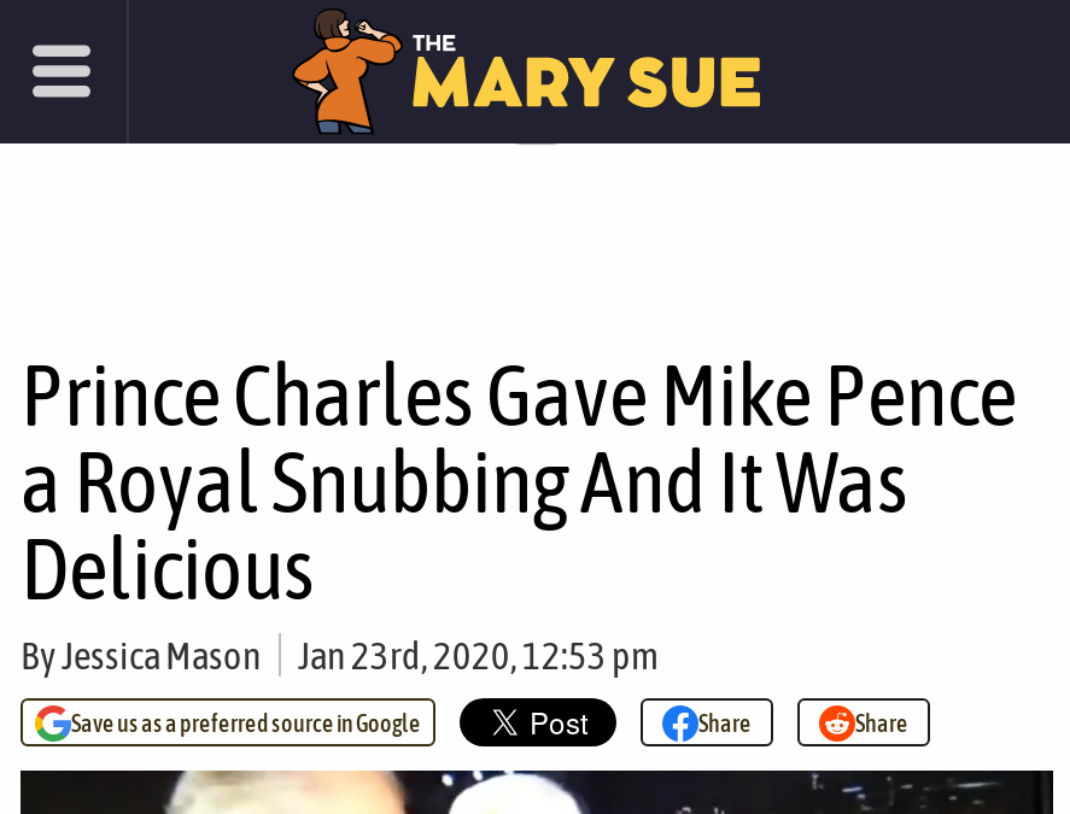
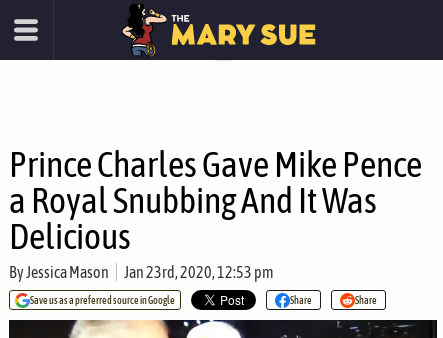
[293,11,402,131] [image] -> [122,5,167,55] [image]

